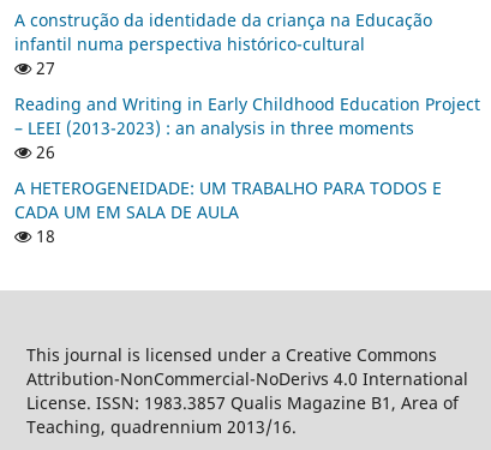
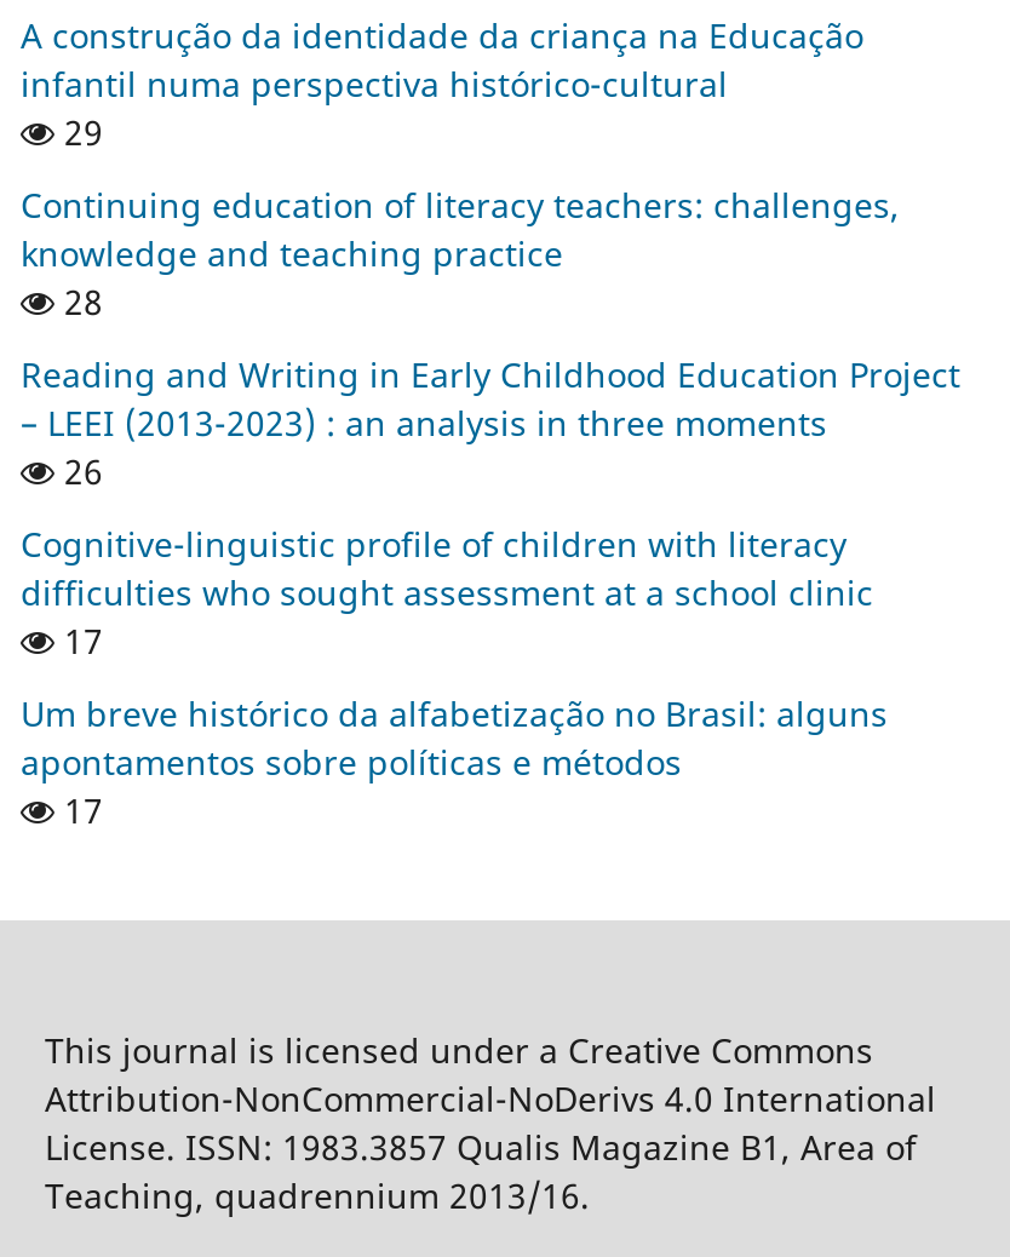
[31,57,55,79] 27 -> [21,109,900,325] 29 | Continuing education of literacy teachers: challenges, | knowledge and teaching practice | 28
[14,177,442,247] A HETEROGENEIDADE: UM TRABALHO PARA TODOS E | CADA UM EM SALA DE AULA | 18 -> [21,521,888,833] Cognitive-linguistic profile of children with literacy | difficulties who sought assessment at a school clinic | 17 | Um breve histórico da alfabetização no Brasil: alguns | apontamentos sobre políticas e métodos | 17

